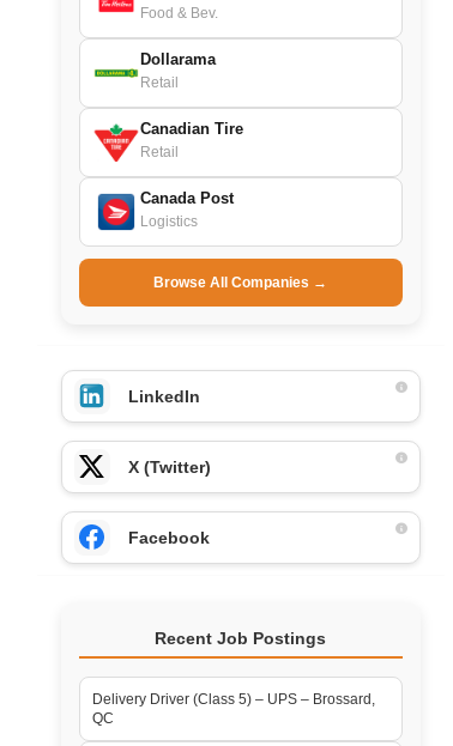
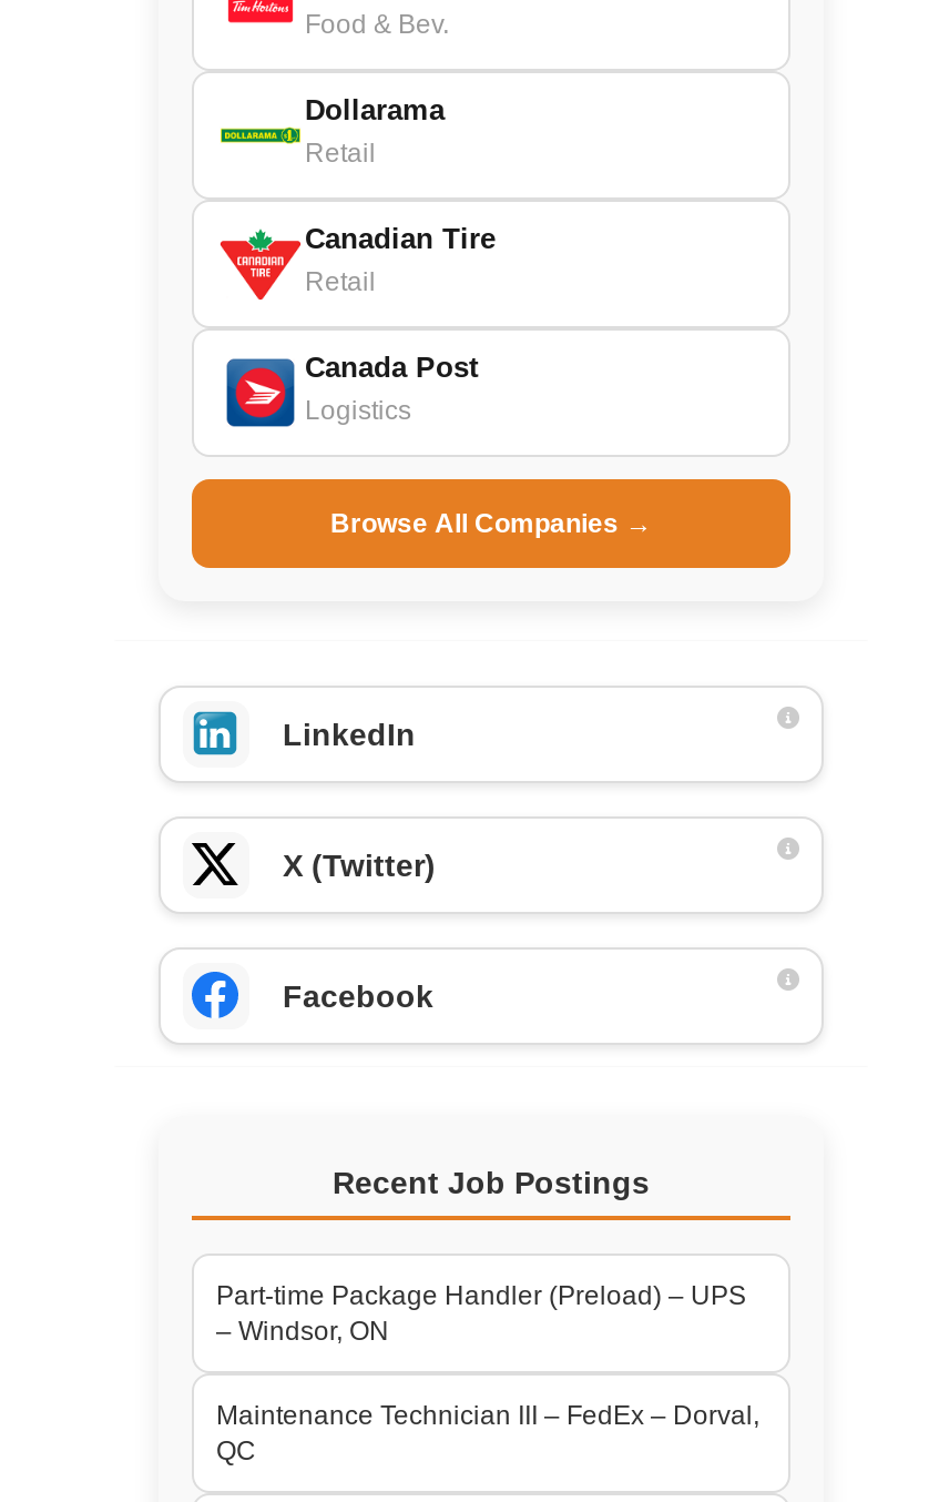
[92,691,375,708] Delivery Driver (Class 5) – UPS – Brossard, -> [216,1280,759,1431] Part-time Package Handler (Preload) – UPS | – Windsor, ON | Maintenance Technician III – FedEx – Dorval,

